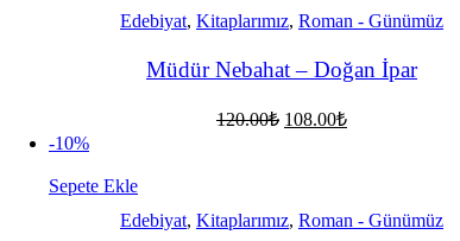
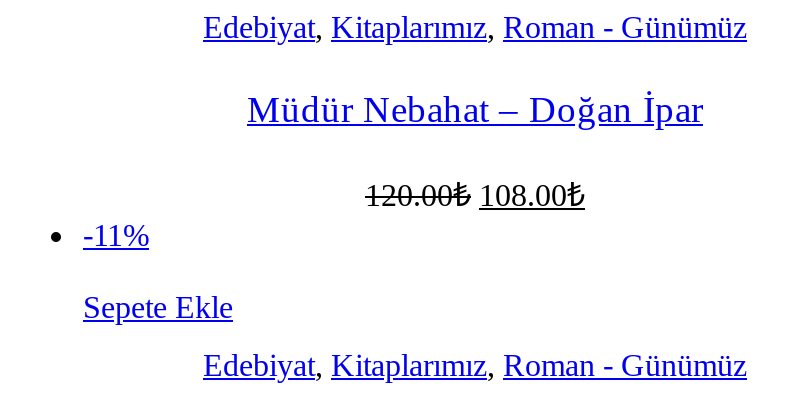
[49,133,89,153] -10% -> [83,217,149,251] -11%

